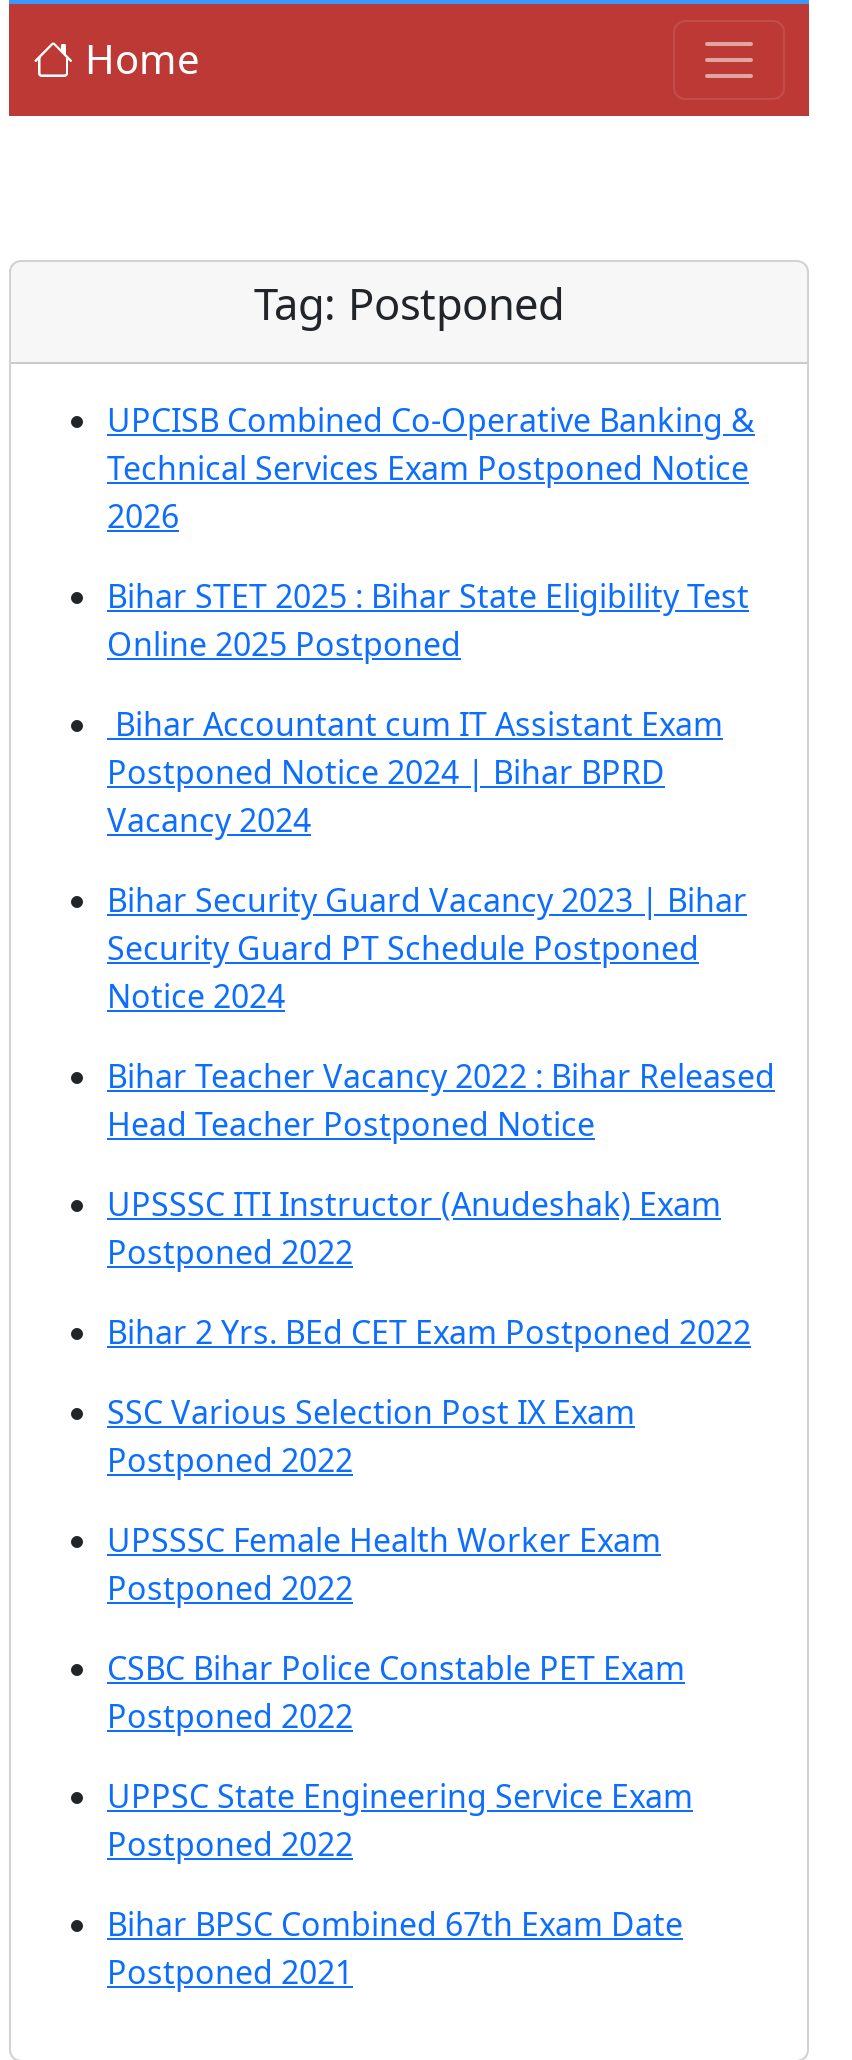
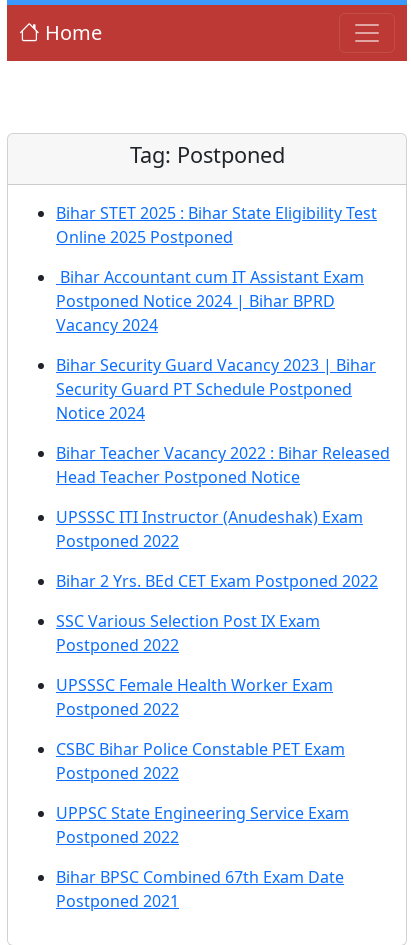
[107,398,755,538] UPCISB Combined Co-Operative Banking & | Technical Services Exam Postponed Notice | 2026 -> none

